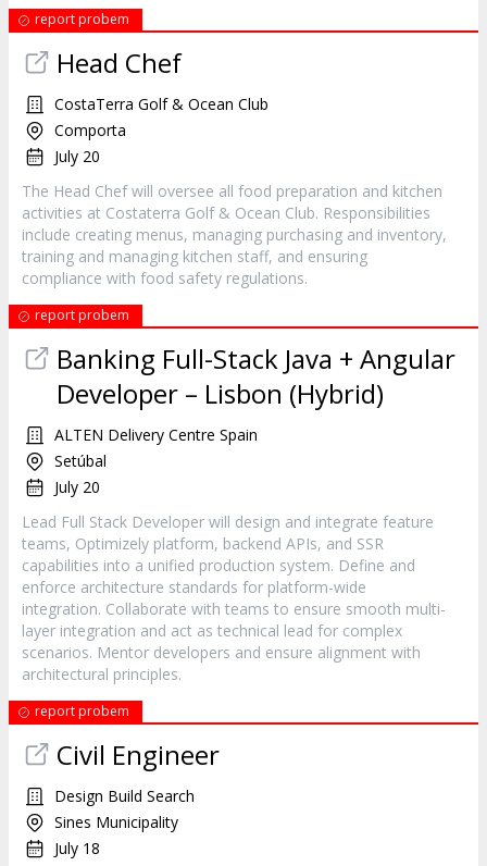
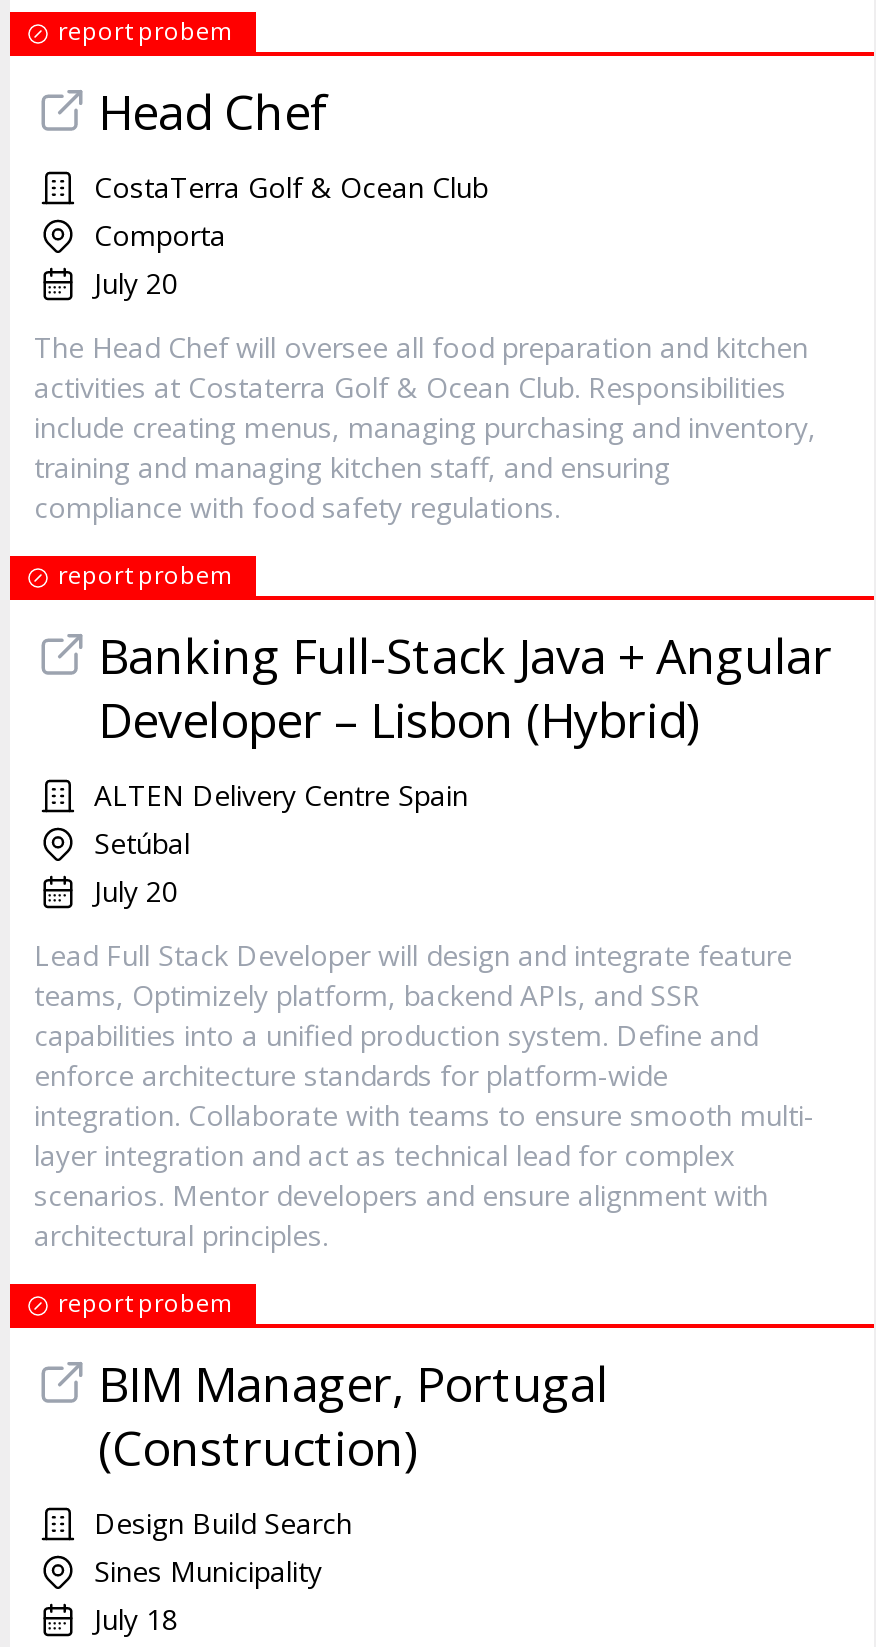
[57,737,220,772] Civil Engineer -> [98,1350,608,1480] BIM Manager, Portugal | (Construction)

